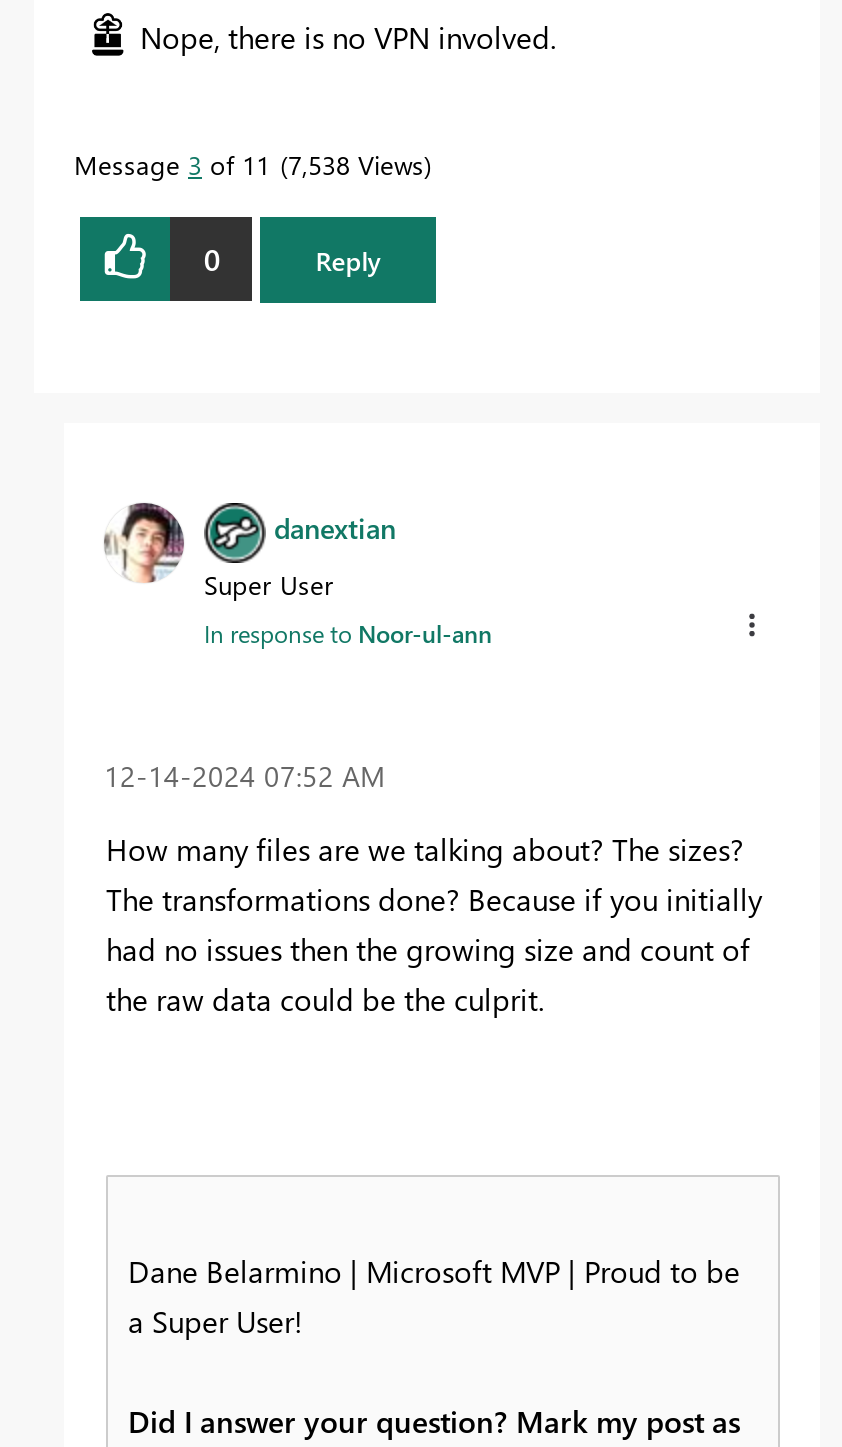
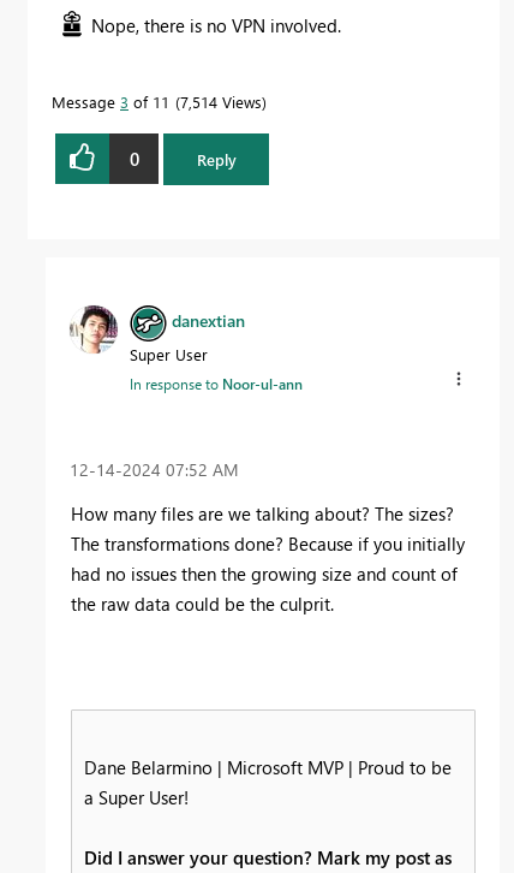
[74,148,424,182] Message 3 of 11 7,538 Views -> [52,92,262,112] Message 3 of 11 7,514 Views

